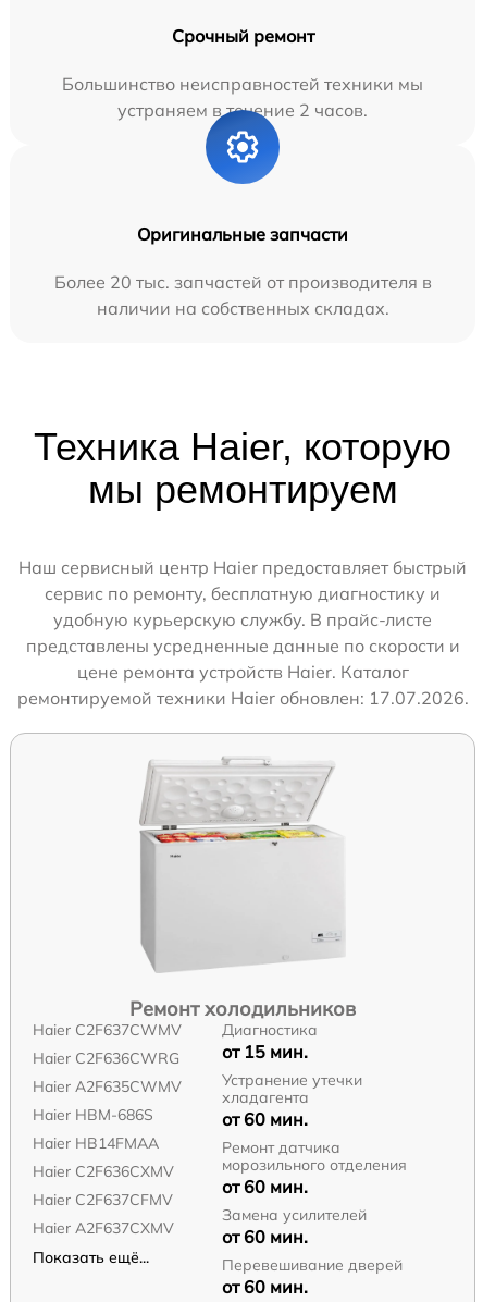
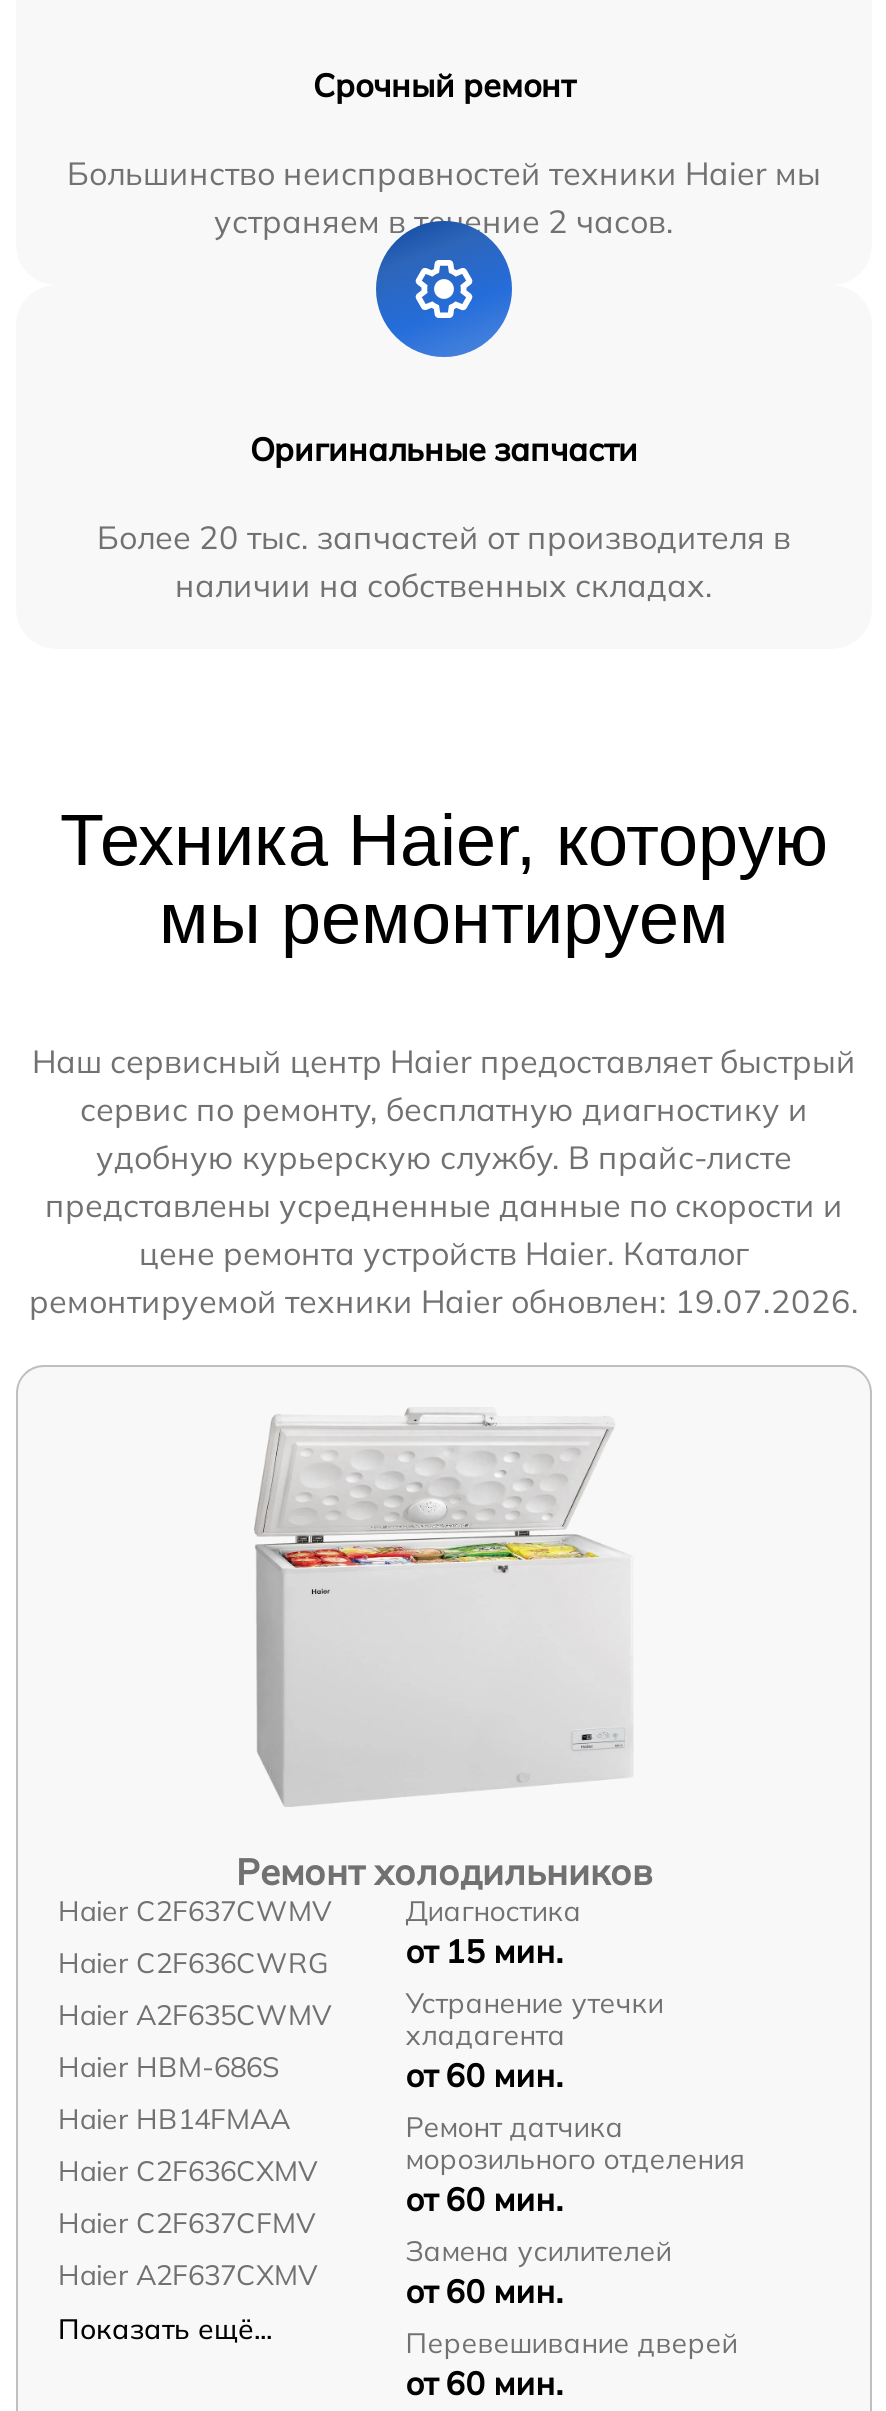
[62,73,423,95] Большинство неисправностей техники мы -> [67,153,821,193] Большинство неисправностей техники Haier мы
[17,687,468,709] ремонтируемой техники Haier обновлен: 17.07.2026. -> [29,1281,859,1321] ремонтируемой техники Haier обновлен: 19.07.2026.

